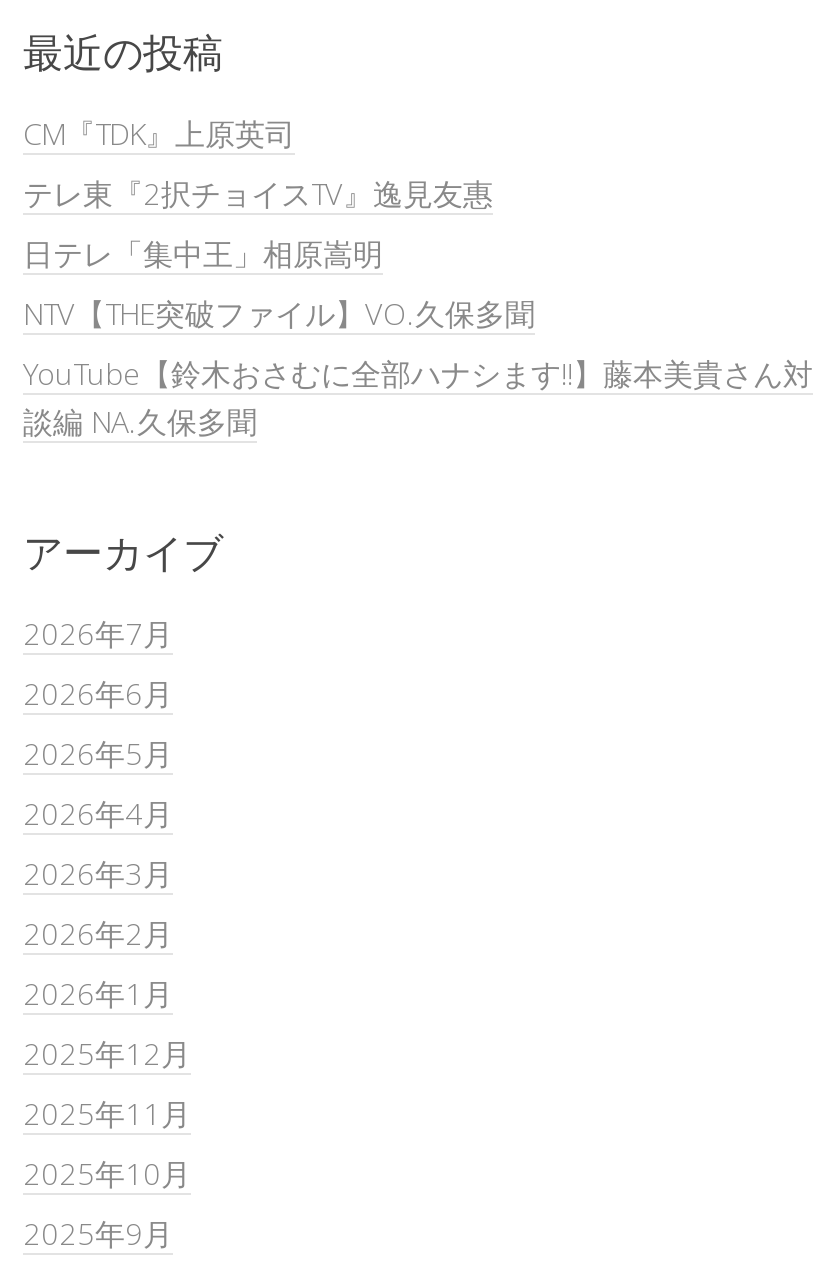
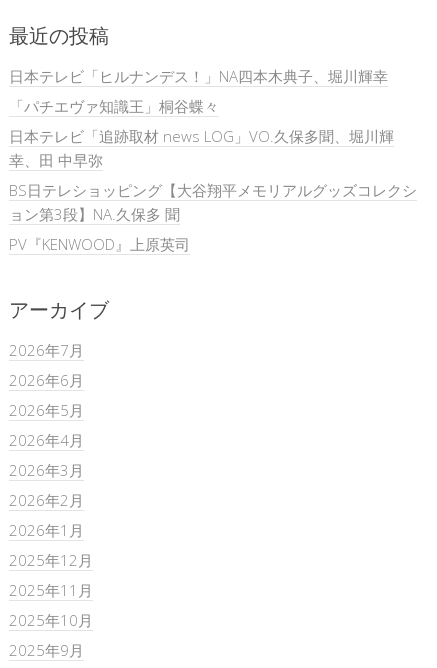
[23,112,295,152] CM『TDK』上原英司 -> [9,66,388,86] 日本テレビ「ヒルナンデス！」NA四本木典子、堀川輝幸
[23,172,493,212] テレ東『2択チョイスTV』逸見友惠 -> [9,96,219,116] 「パチエヴァ知識王」桐谷蝶々
[23,232,383,272] 日テレ「集中王」相原嵩明 -> [9,126,394,170] 日本テレビ「追跡取材 news LOG」VO.久保多聞、堀川輝 | 幸、田 中早弥
[23,292,535,332] NTV【THE突破ファイル】VO.久保多聞 -> [9,180,417,224] BS日テレショッピング【大谷翔平メモリアルグッズコレクシ | ョン第3段】NA.久保多 聞
[23,352,813,440] YouTube【鈴木おさむに全部ハナシます‼︎】藤本美貴さん対 | 談編 NA.久保多聞 -> [9,234,190,254] PV『KENWOOD』上原英司

